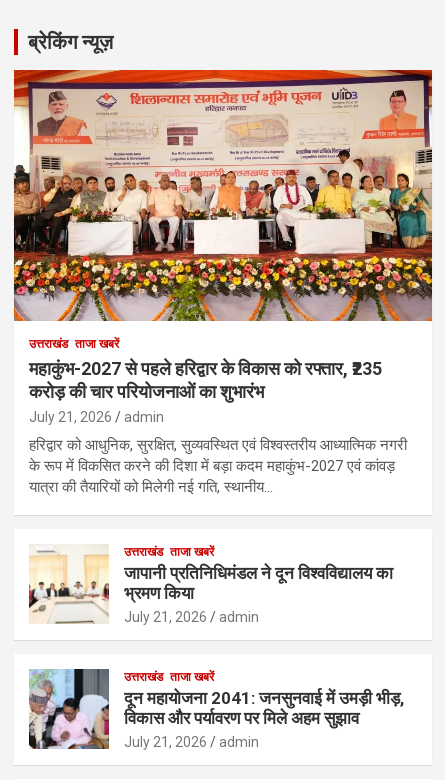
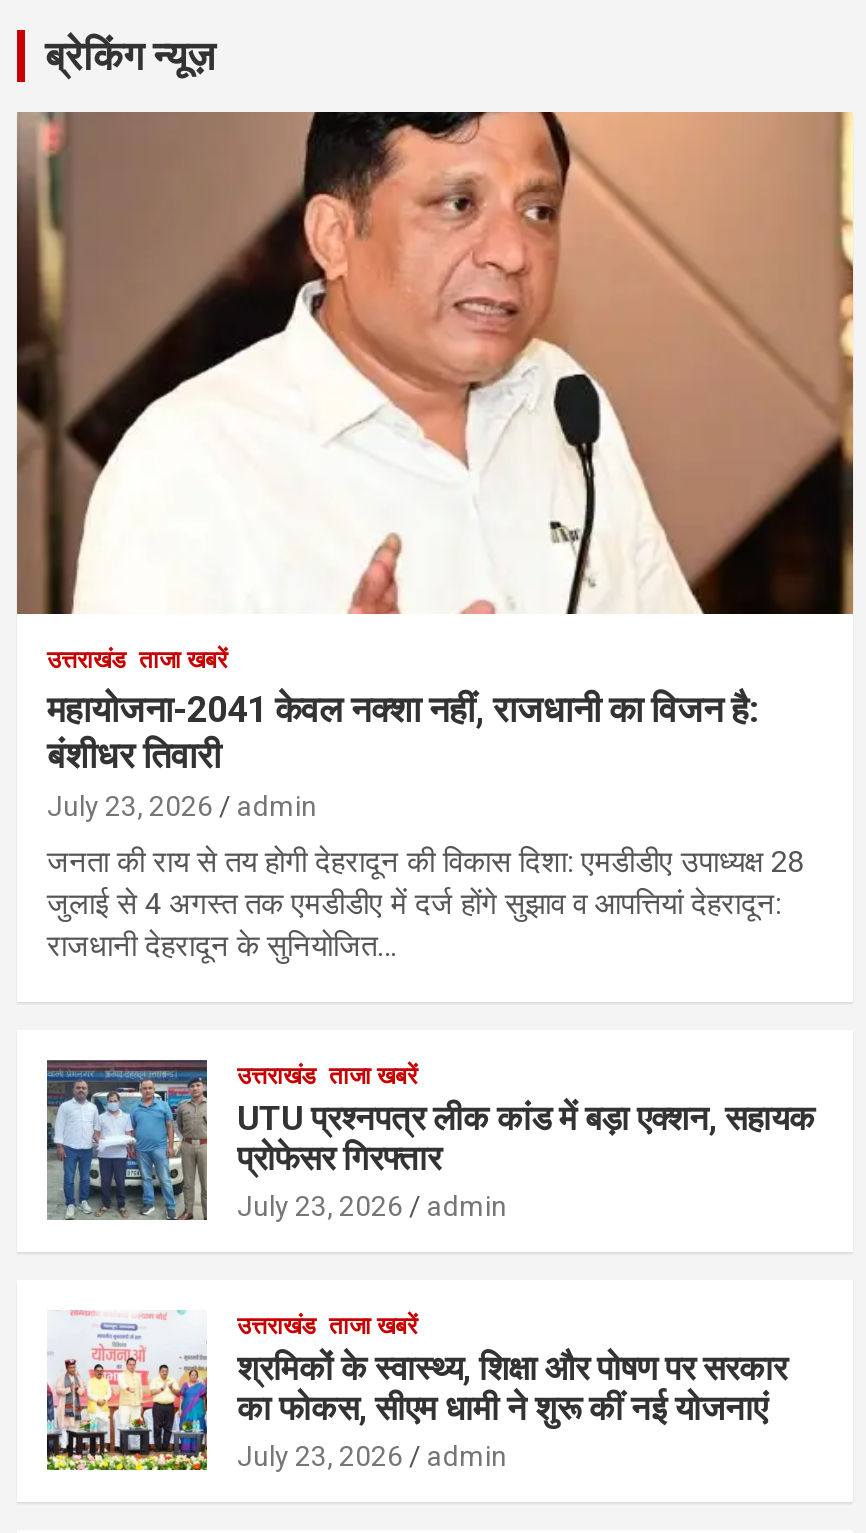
[13,69,433,425] [image] | महाकुंभ-2027 से पहले हरिद्वार के विकास को रफ्तार, ₹235 | करोड़ की चार परियोजनाओं का शुभारंभ | July 21, 2026 -> [15,109,855,823] [image] | महायोजना-2041 केवल नक्शा नहीं, राजधानी का विजन है: | बंशीधर तिवारी | July 23, 2026
[29,436,407,496] हरिद्वार को आधुनिक, सुरक्षित, सुव्यवस्थित एवं विश्वस्तरीय आध्यात्मिक नगरी | के रूप में विकसित करने की दिशा में बड़ा कदम महाकुंभ-2027 एवं कांवड़ | यात्रा की तैयारियों को मिलेगी नई गति, स्थानीय… -> [47,845,803,965] जनता की राय से तय होगी देहरादून की विकास दिशा: एमडीडीए उपाध्यक्ष 28 | जुलाई से 4 अगस्त तक एमडीडीए में दर्ज होंगे सुझाव व आपत्तियां देहरादून: | राजधानी देहरादून के सुनियोजित…
[28,543,393,625] [image] | जापानी प्रतिनिधिमंडल ने दून विश्वविद्यालय का | भ्रमण किया | July 21, 2026 -> [45,1059,815,1223] [image] | UTU प्रश्नपत्र लीक कांड में बड़ा एक्शन, सहायक | प्रोफेसर गिरफ्तार | July 23, 2026
[28,668,404,750] [image] | दून महायोजना 2041: जनसुनवाई में उमड़ी भीड़, | विकास और पर्यावरण पर मिले अहम सुझाव | July 21, 2026 -> [45,1309,787,1473] [image] | श्रमिकों के स्वास्थ्य, शिक्षा और पोषण पर सरकार | का फोकस, सीएम धामी ने शुरू कीं नई योजनाएं | July 23, 2026

